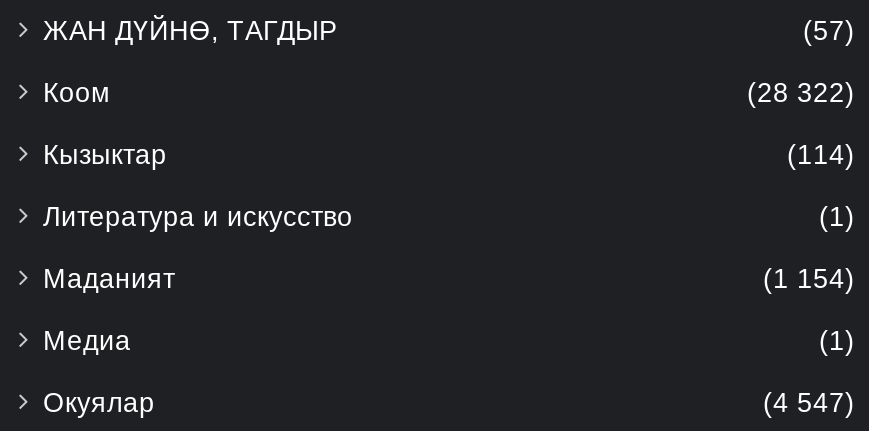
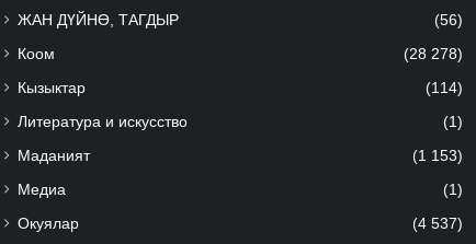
[803,16,855,46] (57) -> [434,12,463,29] (56)
[747,78,855,108] (28 322) -> [404,46,463,62] (28 278)
[763,264,855,294] (1 154) -> [412,148,463,164] (1 153)
[763,388,855,418] (4 547) -> [412,216,463,232] (4 537)

